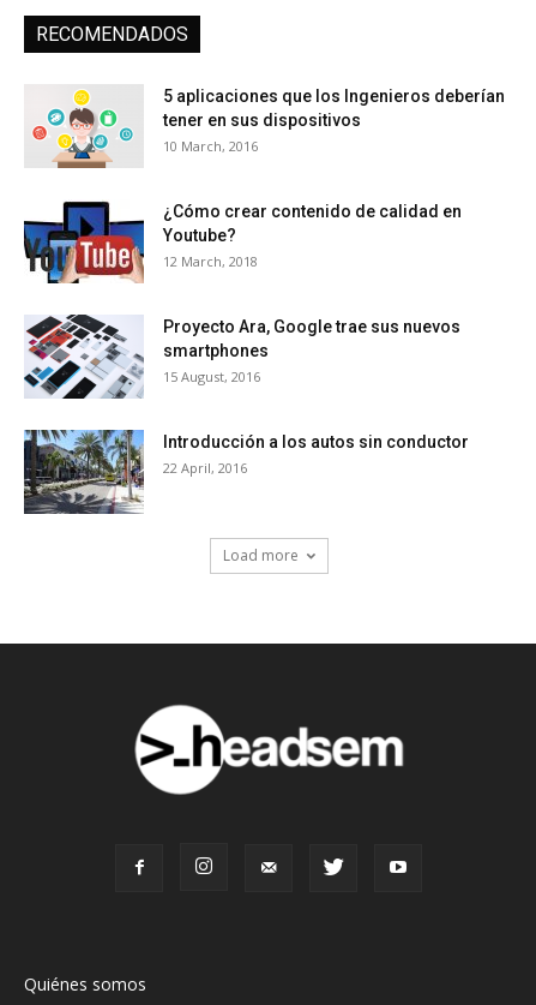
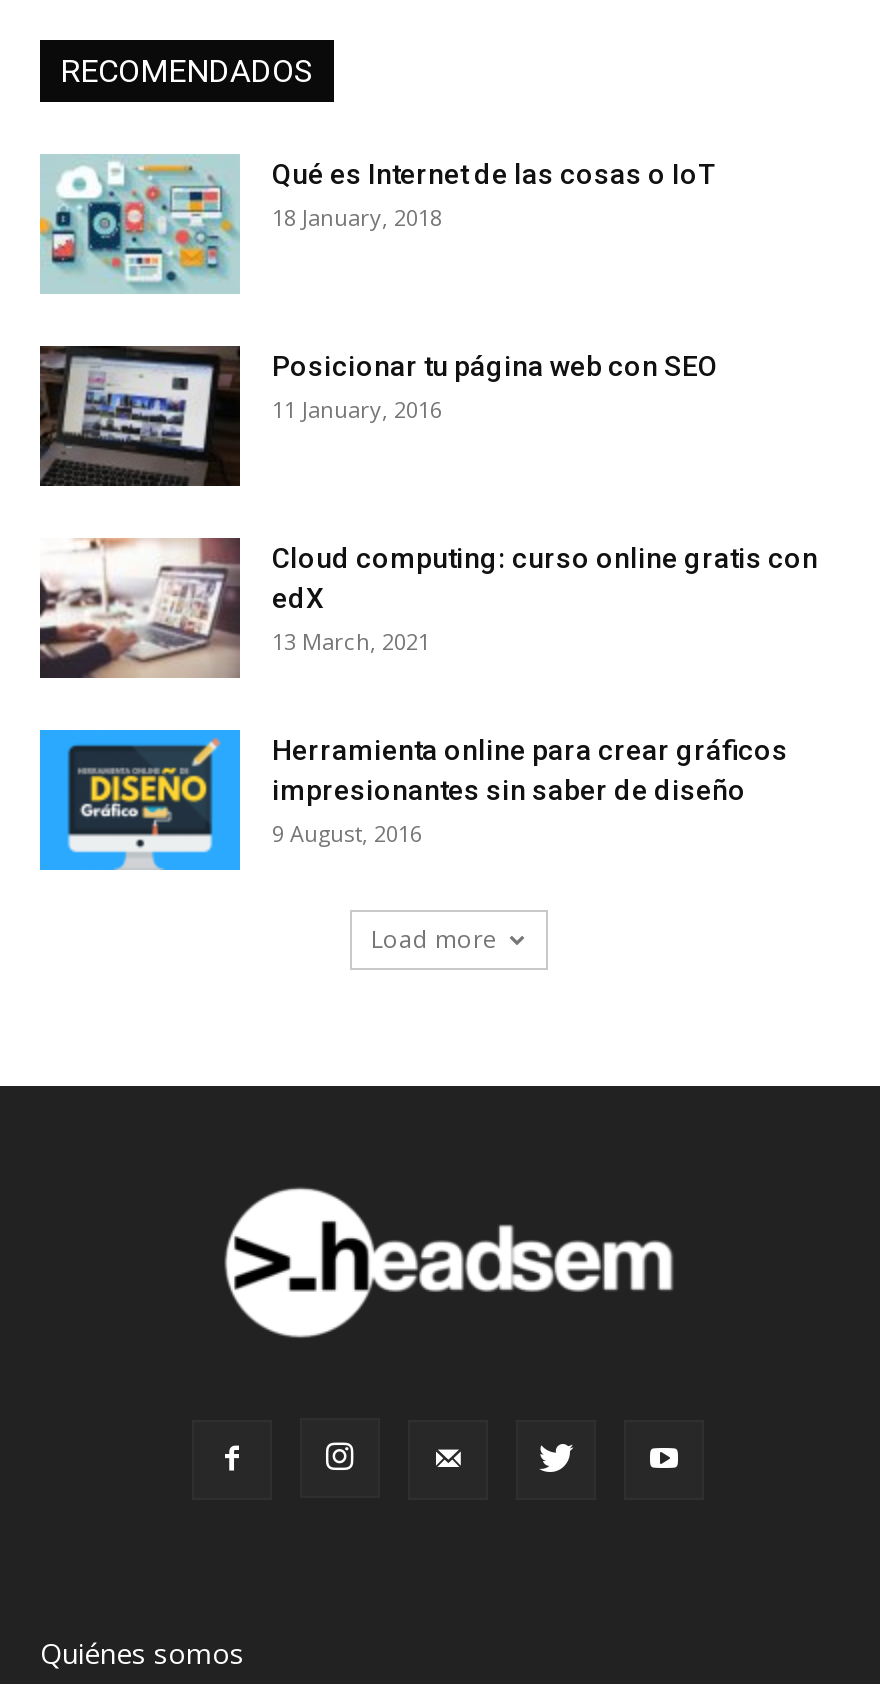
[24,85,505,169] [image] | 5 aplicaciones que los Ingenieros deberían | tener en sus dispositivos | 10 March, 2016 -> [38,154,714,294] [image] | Qué es Internet de las cosas o IoT | 18 January, 2018
[24,199,462,283] [image] | ¿Cómo crear contenido de calidad en | Youtube? | 12 March, 2018 -> [38,344,718,488] [image] | Posicionar tu página web con SEO | 11 January, 2016
[24,313,460,400] [image] | Proyecto Ara, Google trae sus nuevos | smartphones | 15 August, 2016 -> [38,536,818,680] [image] | Cloud computing: curso online gratis con | edX | 13 March, 2021
[23,429,469,515] [image] | Introducción a los autos sin conductor | 22 April, 2016 -> [38,728,788,872] [image] | Herramienta online para crear gráficos | impresionantes sin saber de diseño | 9 August, 2016

